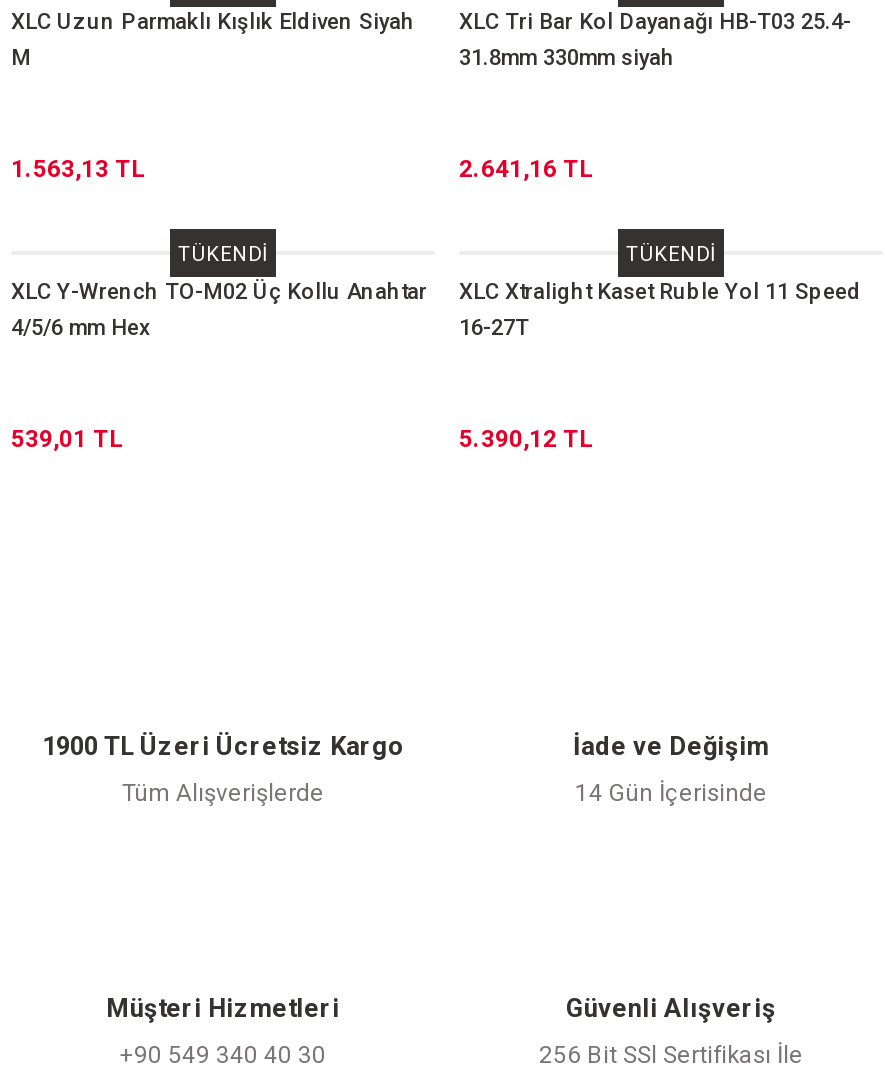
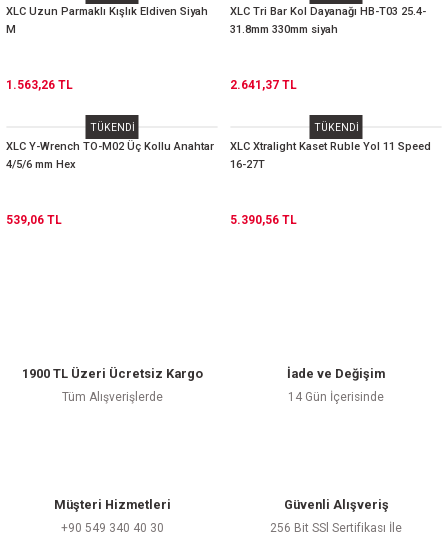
[11,155,145,183] 1.563,13 TL -> [6,78,73,92] 1.563,26 TL
[459,155,593,183] 2.641,16 TL -> [230,78,297,92] 2.641,37 TL
[11,425,123,453] 539,01 TL -> [6,213,62,227] 539,06 TL
[459,425,593,453] 5.390,12 TL -> [230,213,297,227] 5.390,56 TL

